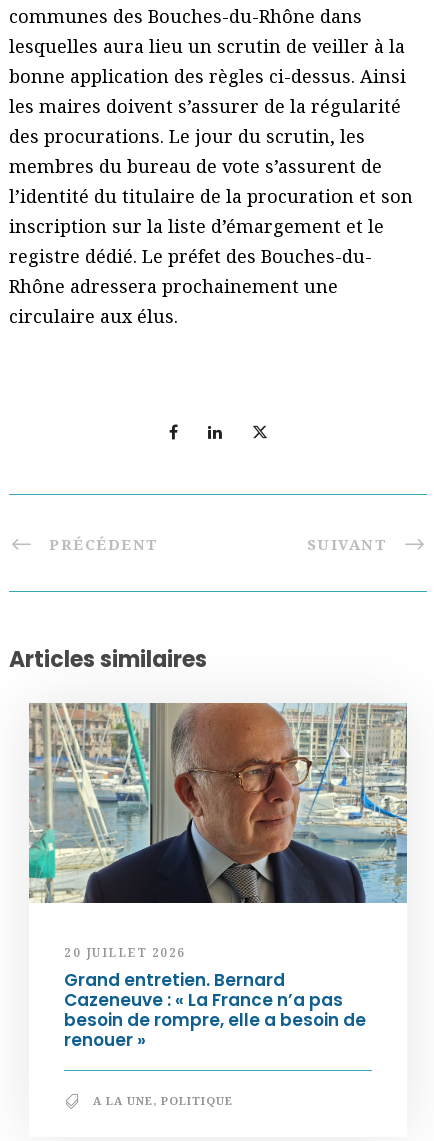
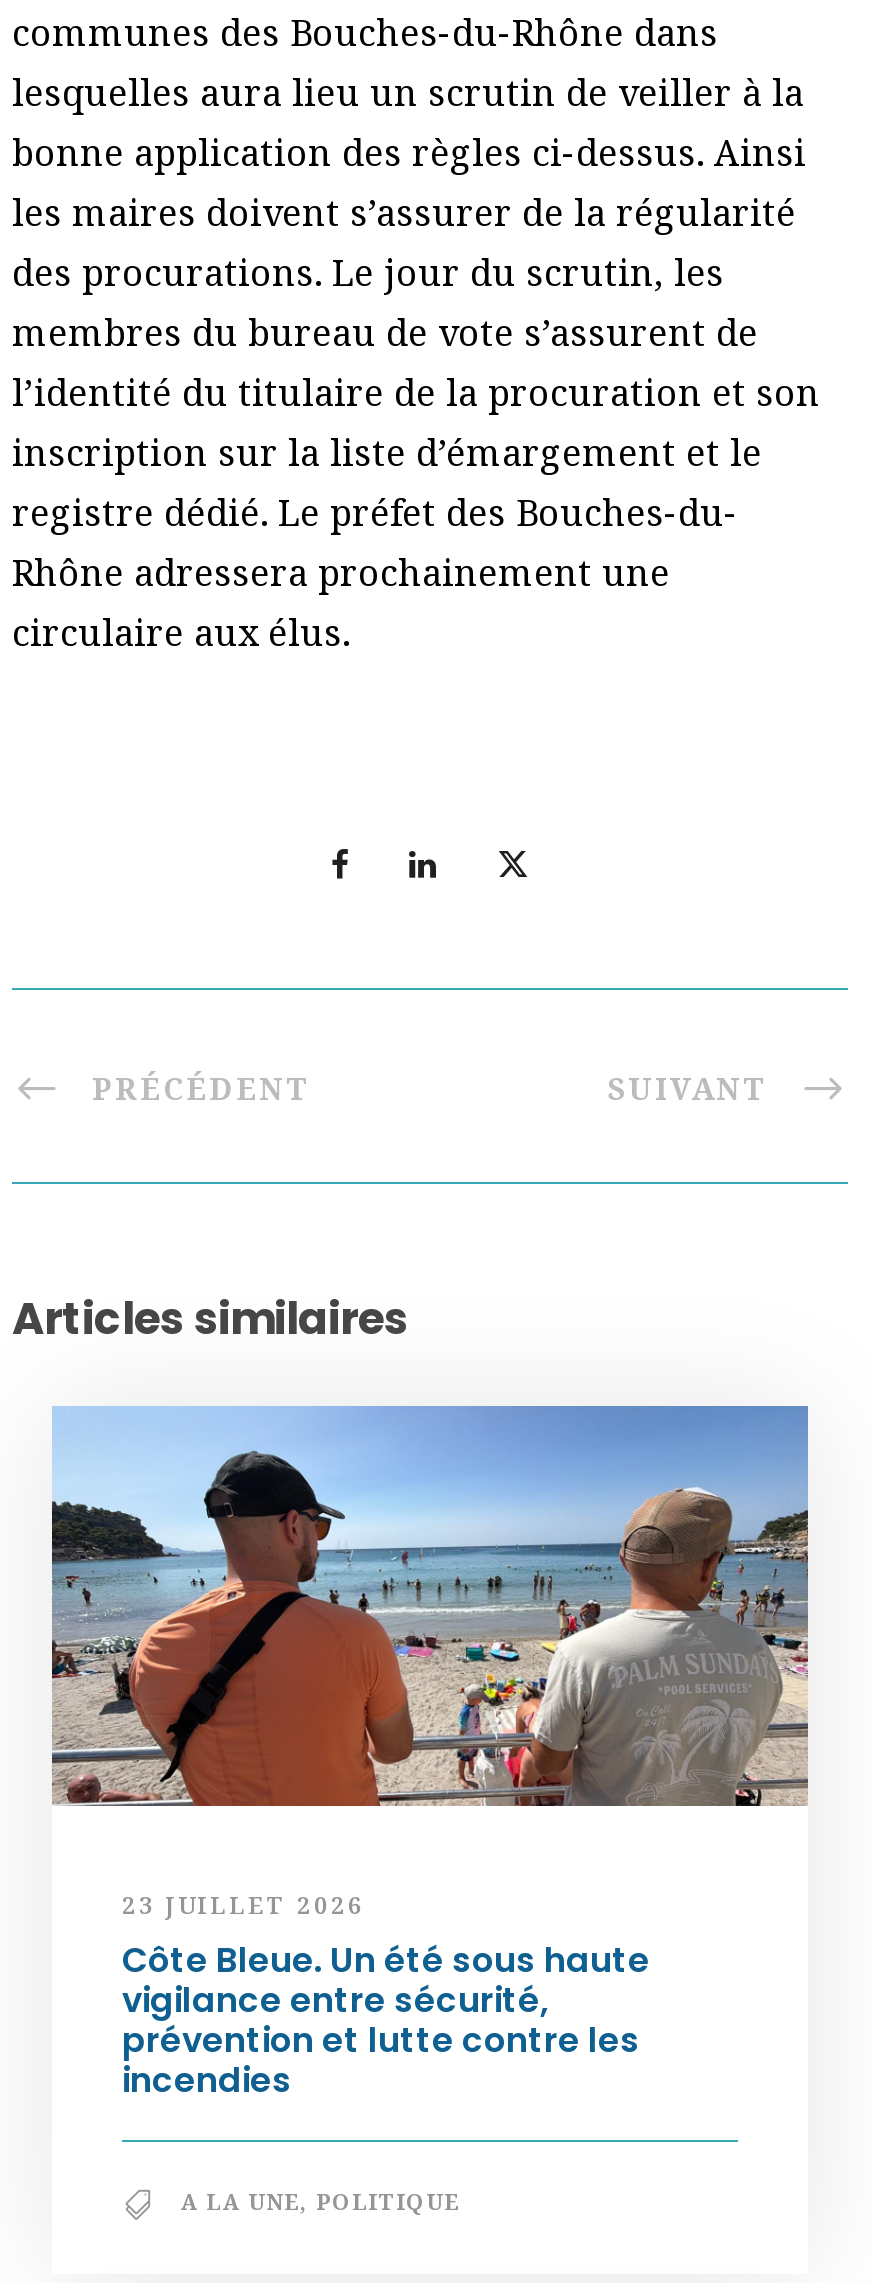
[28,702,408,1052] [image] | 20 JUILLET 2026 | Grand entretien. Bernard | Cazeneuve : « La France n’a pas | besoin de rompre, elle a besoin de | renouer » -> [50,1404,810,2104] [image] | 23 JUILLET 2026 | Côte Bleue. Un été sous haute | vigilance entre sécurité, | prévention et lutte contre les | incendies

